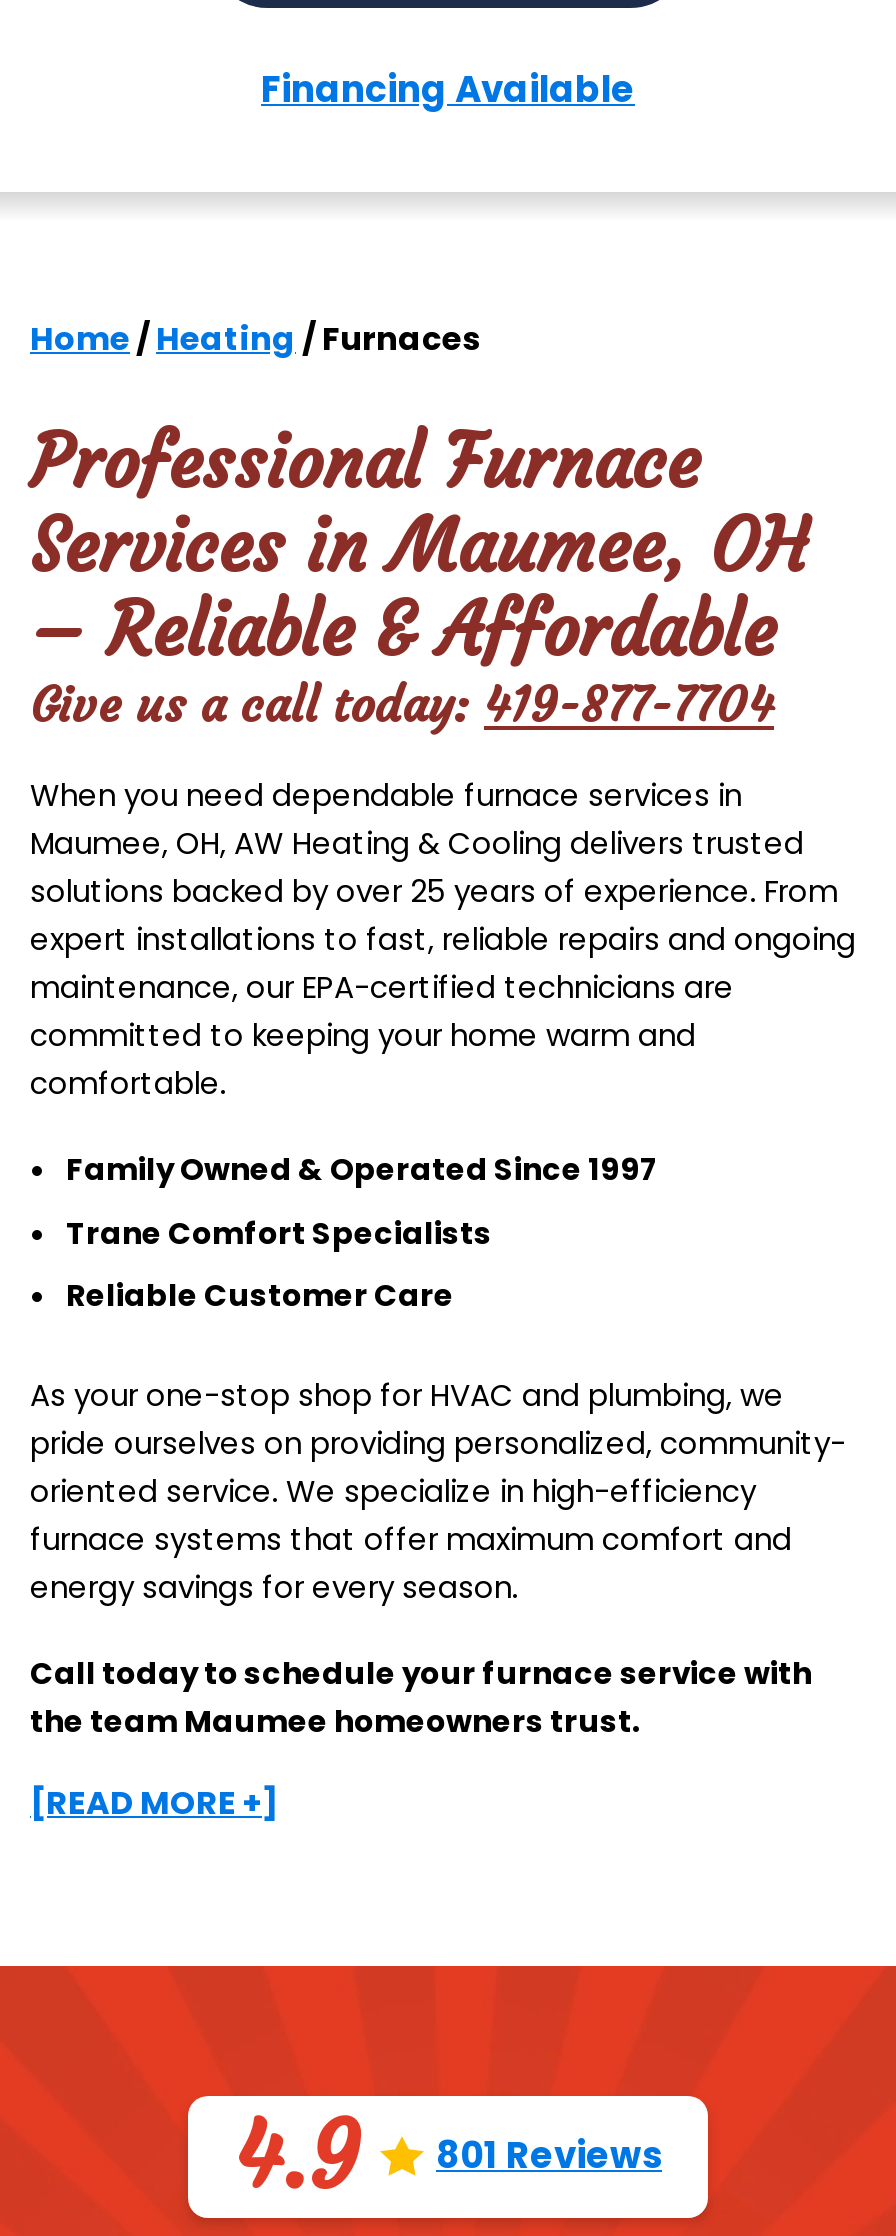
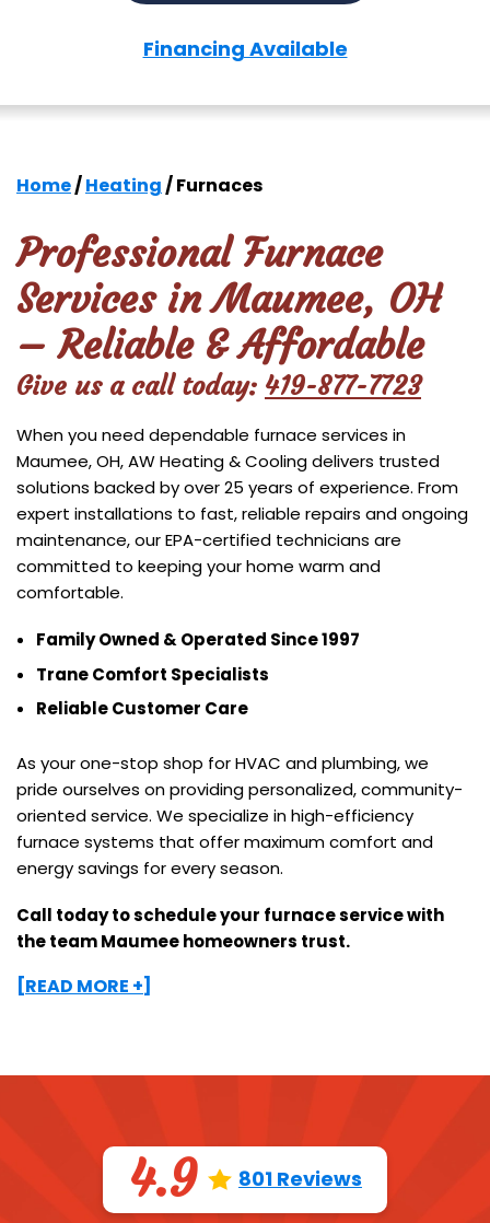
[30,676,774,736] Give us a call today: 419-877-7704 -> [16,370,421,403] Give us a call today: 419-877-7723

